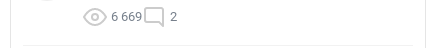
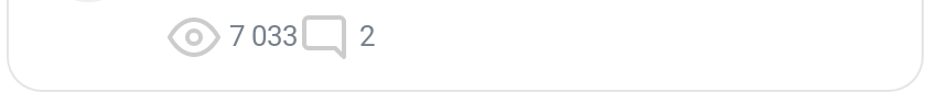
[111,9,177,24] 6 669 2 -> [229,20,375,53] 7 033 2

